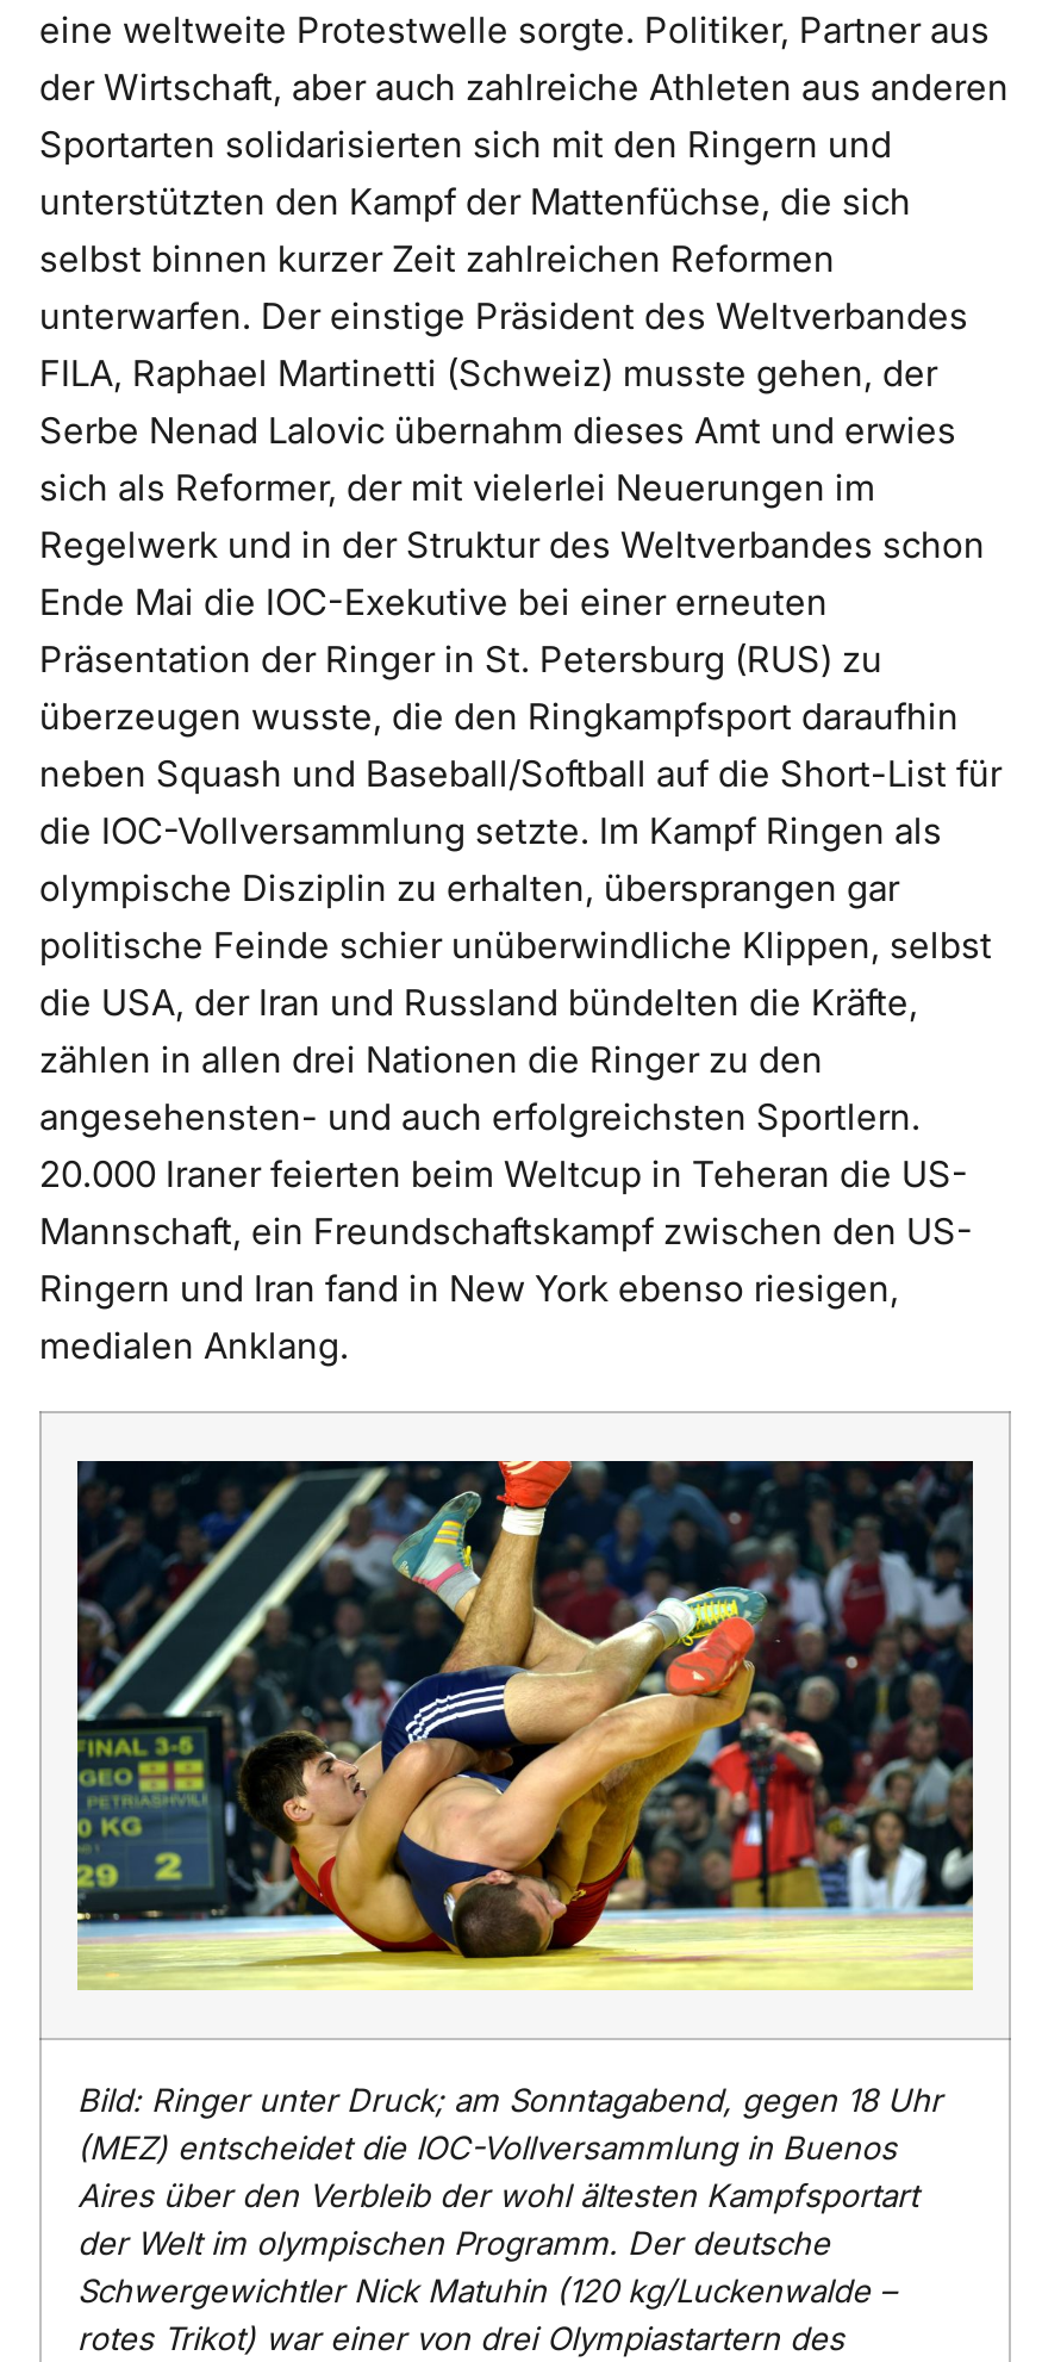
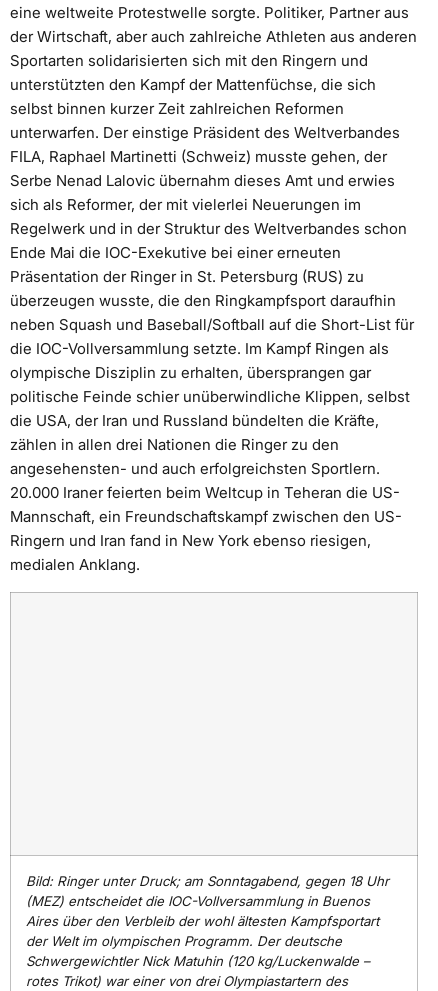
[75,1459,975,1993] [image] -> none

